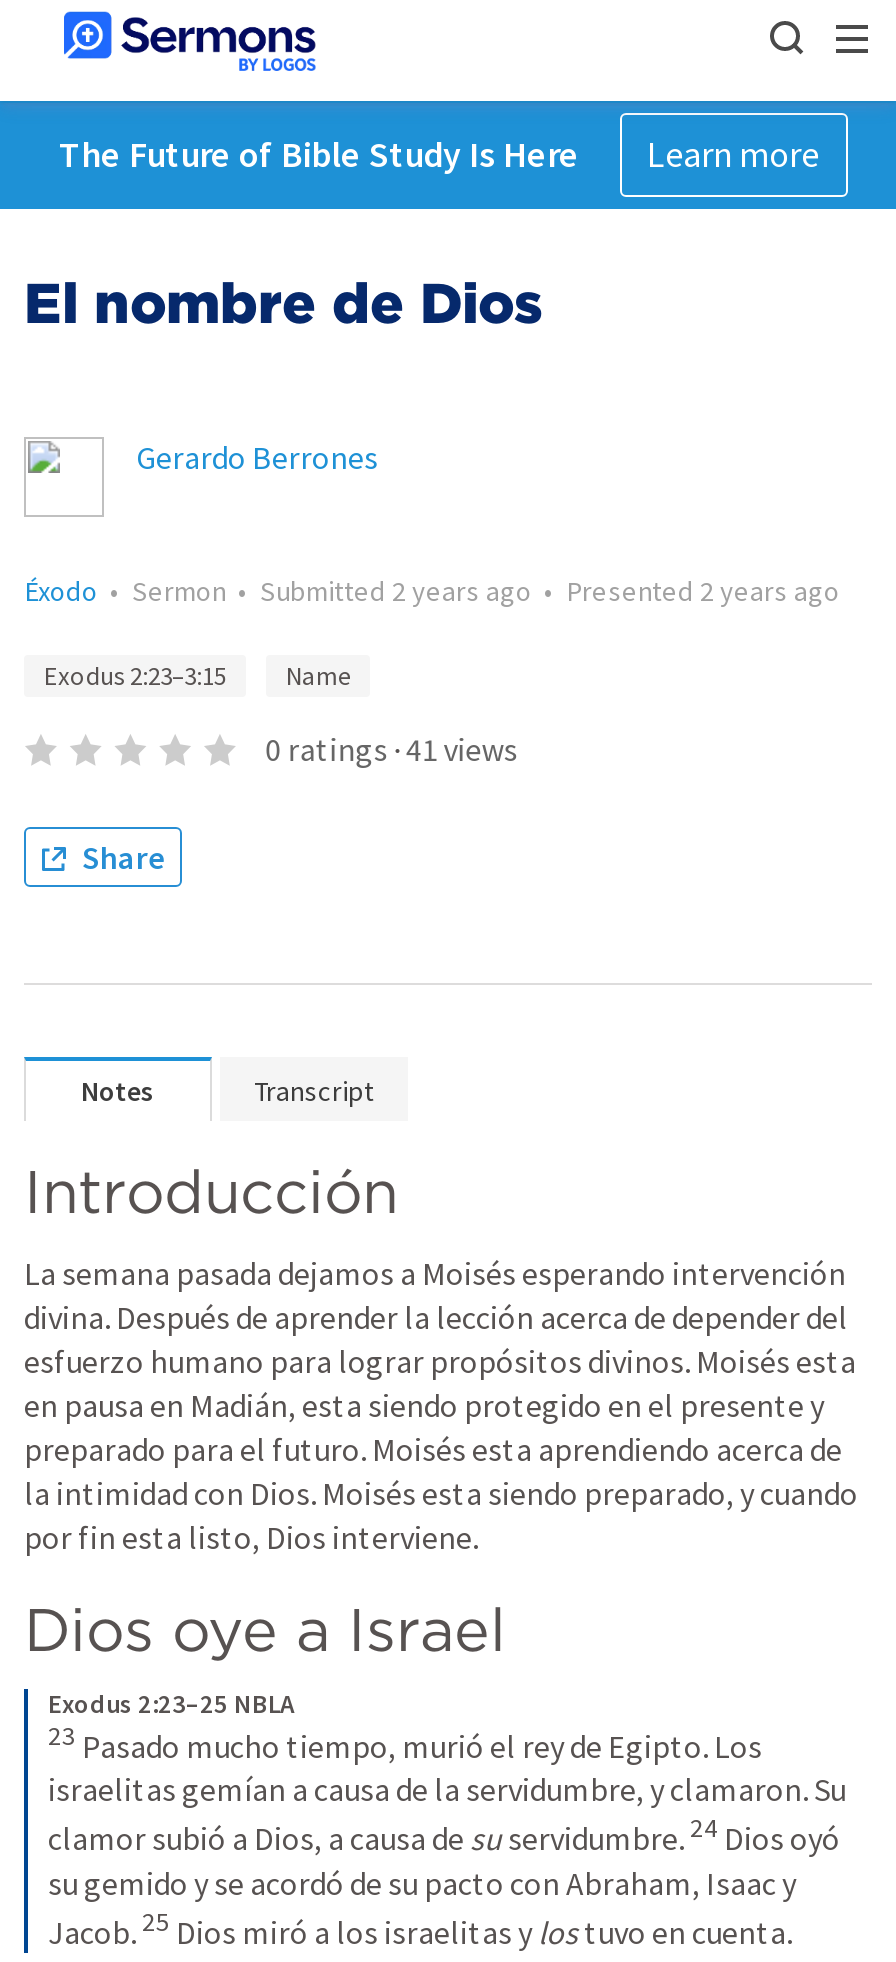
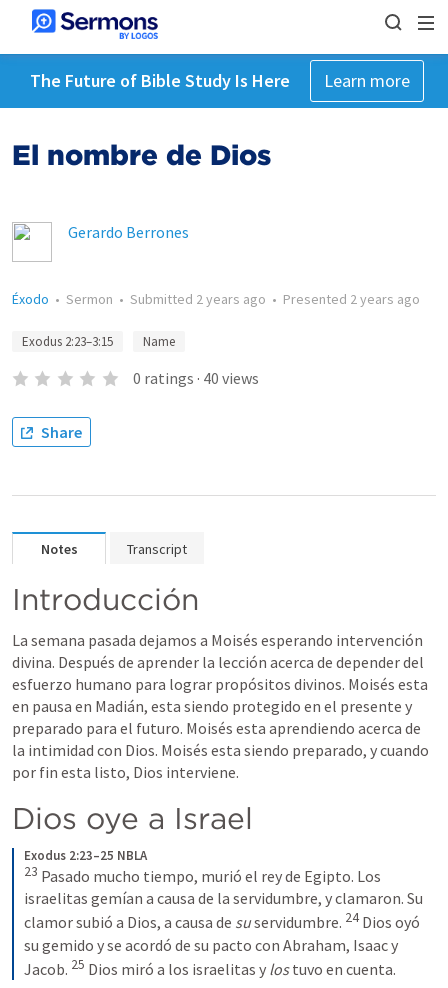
[265,729,517,769] 0 ratings · 41 views -> [133,368,259,388] 0 ratings · 40 views

